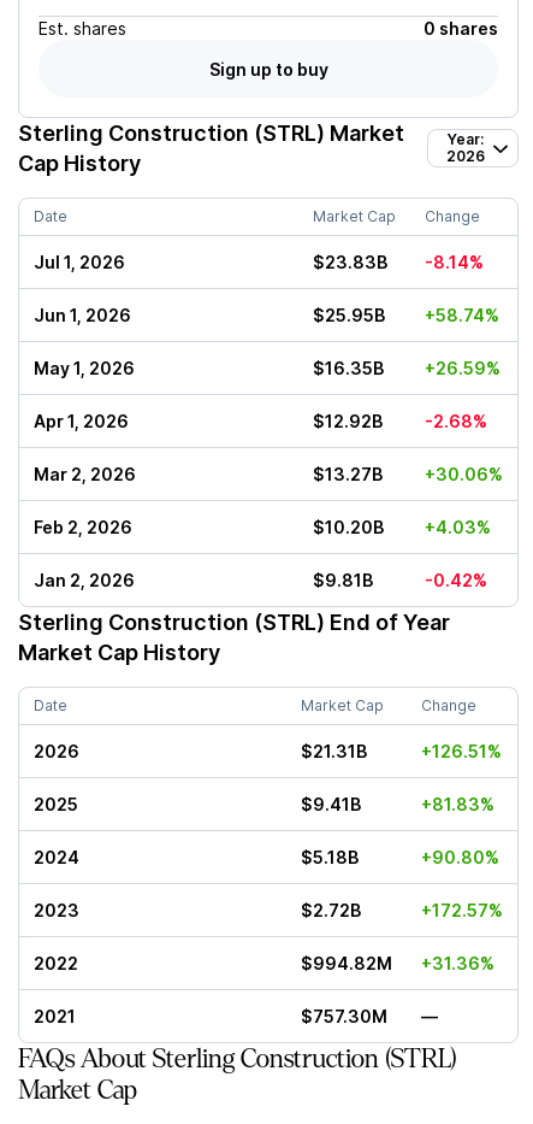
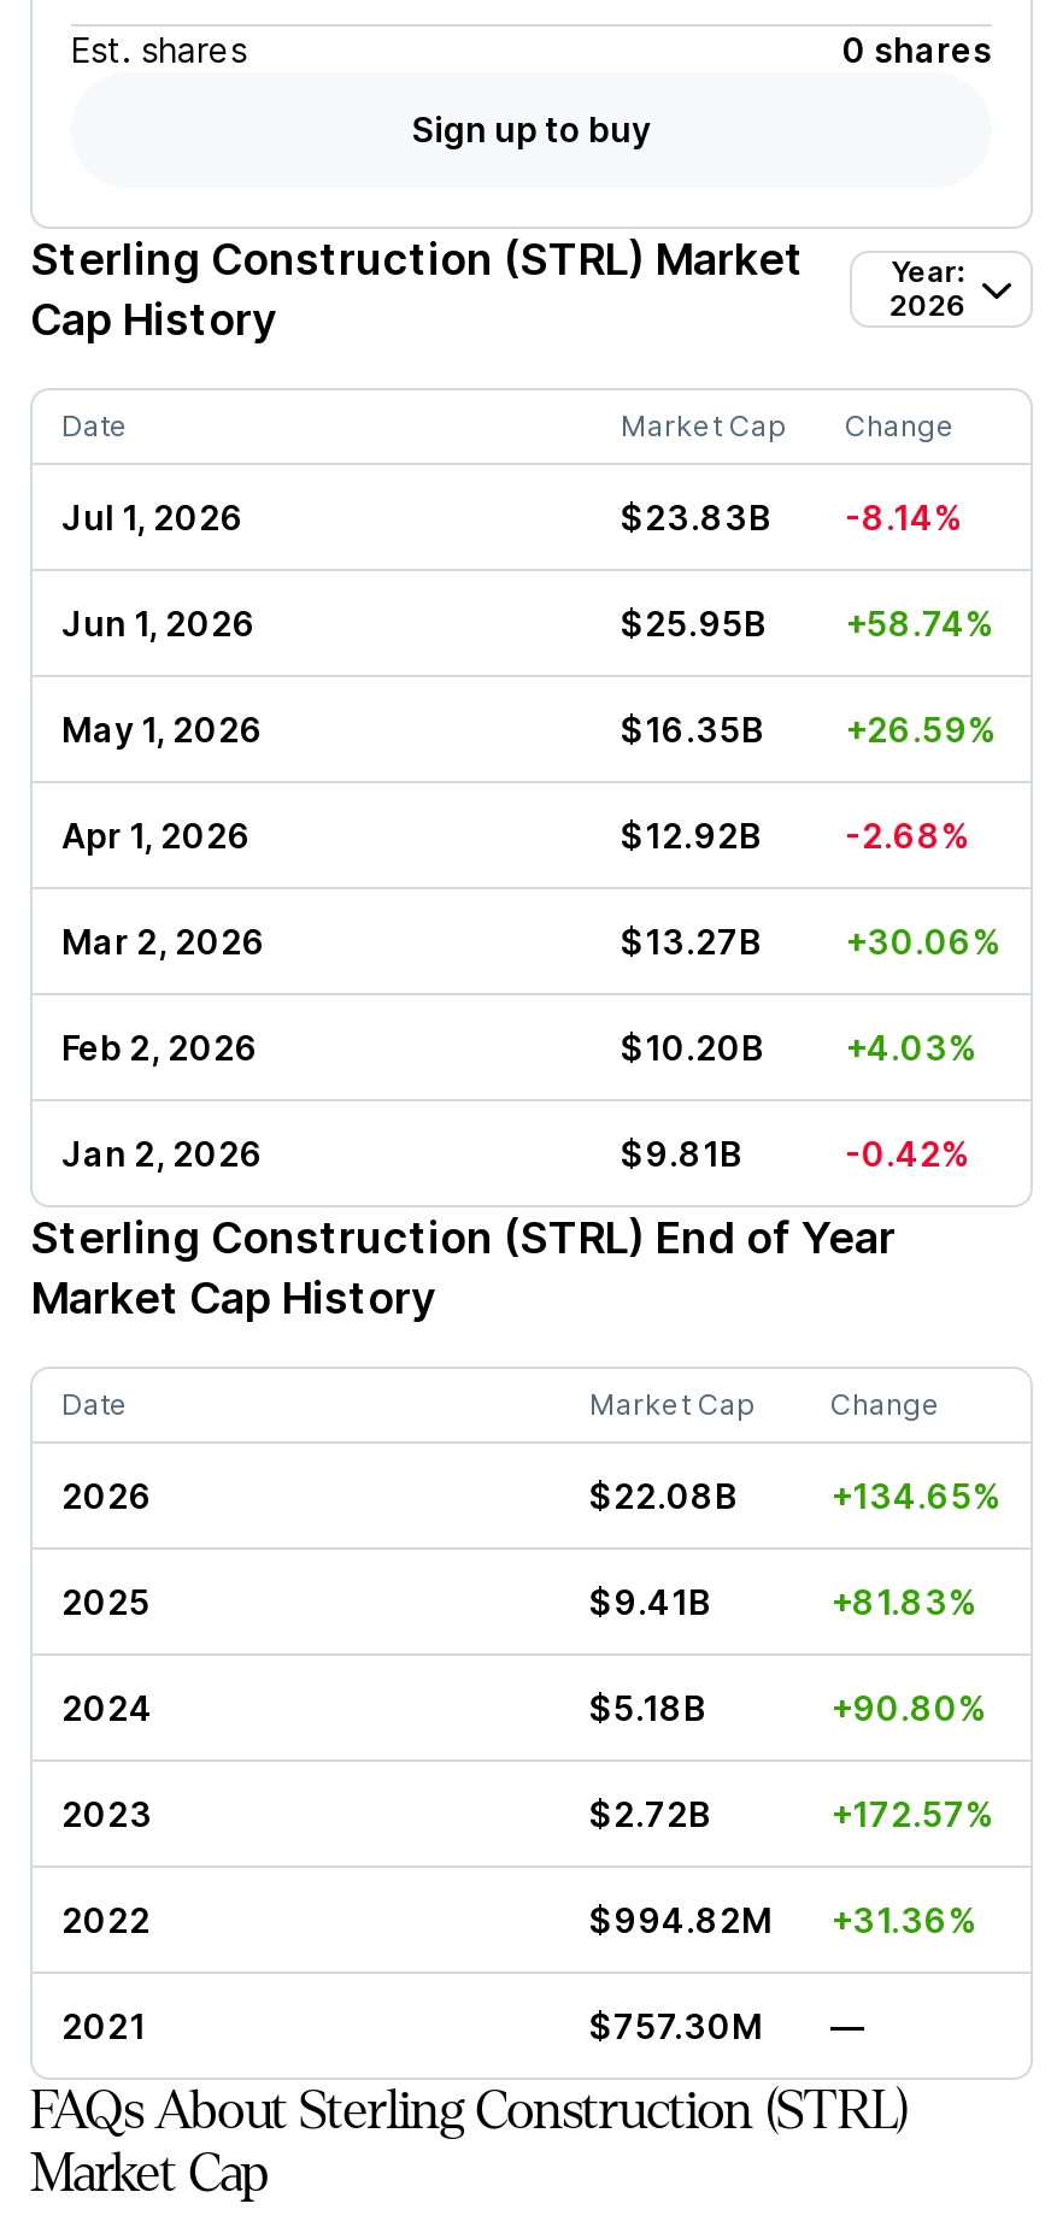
[301,741,502,761] $21.31B | +126.51% -> [589,1474,1002,1515] $22.08B | +134.65%

